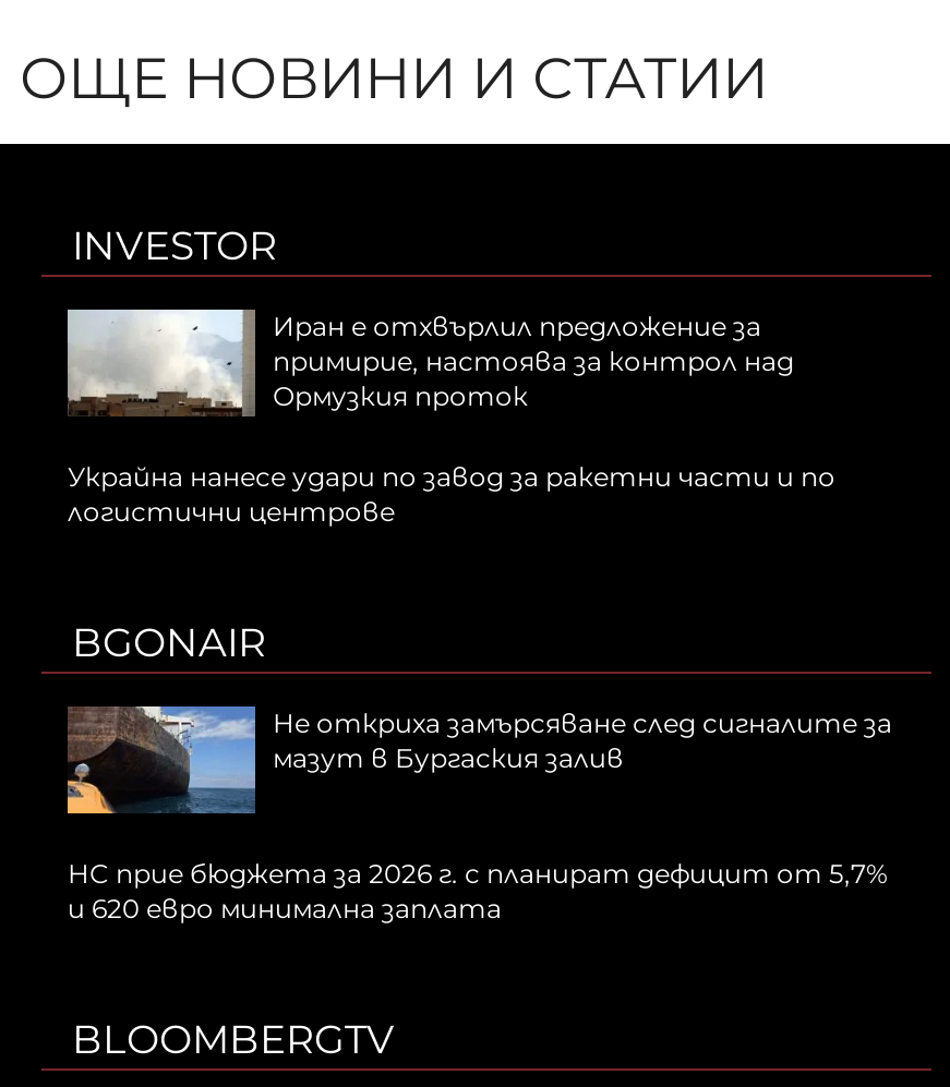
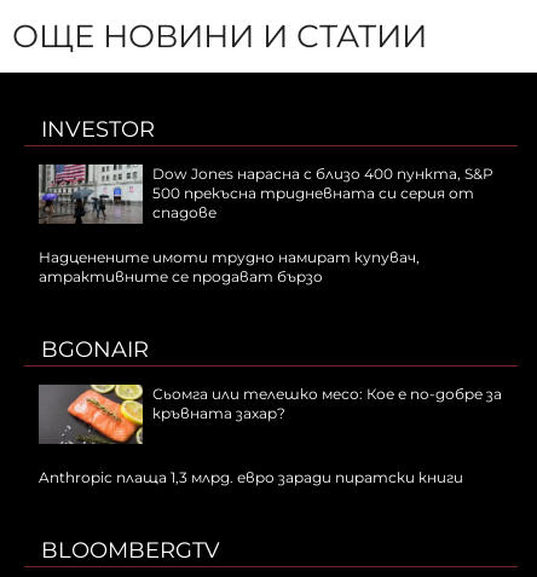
[68,309,794,415] [image] | Иран е отхвърлил предложение за | примирие, настоява за контрол над | Ормузкия проток -> [39,164,493,224] [image] | Dow Jones нарасна с близо 400 пункта, S&P | 500 прекъсна тридневната си серия от | спадове
[68,461,835,528] Украйна нанесе удари по завод за ракетни части и по | логистични центрове -> [39,248,420,285] Надценените имоти трудно намират купувач, | атрактивните се продават бързо
[68,705,892,814] [image] | Не откриха замърсяване след сигналите за | мазут в Бургаския залив -> [39,383,502,439] [image] | Сьомга или телешко месо: Кое е по-добре за | кръвната захар?
[68,857,888,925] НС прие бюджета за 2026 г. с планират дефицит от 5,7% | и 620 евро минимална заплата -> [39,468,463,486] Anthropic плаща 1,3 млрд. евро заради пиратски книги

